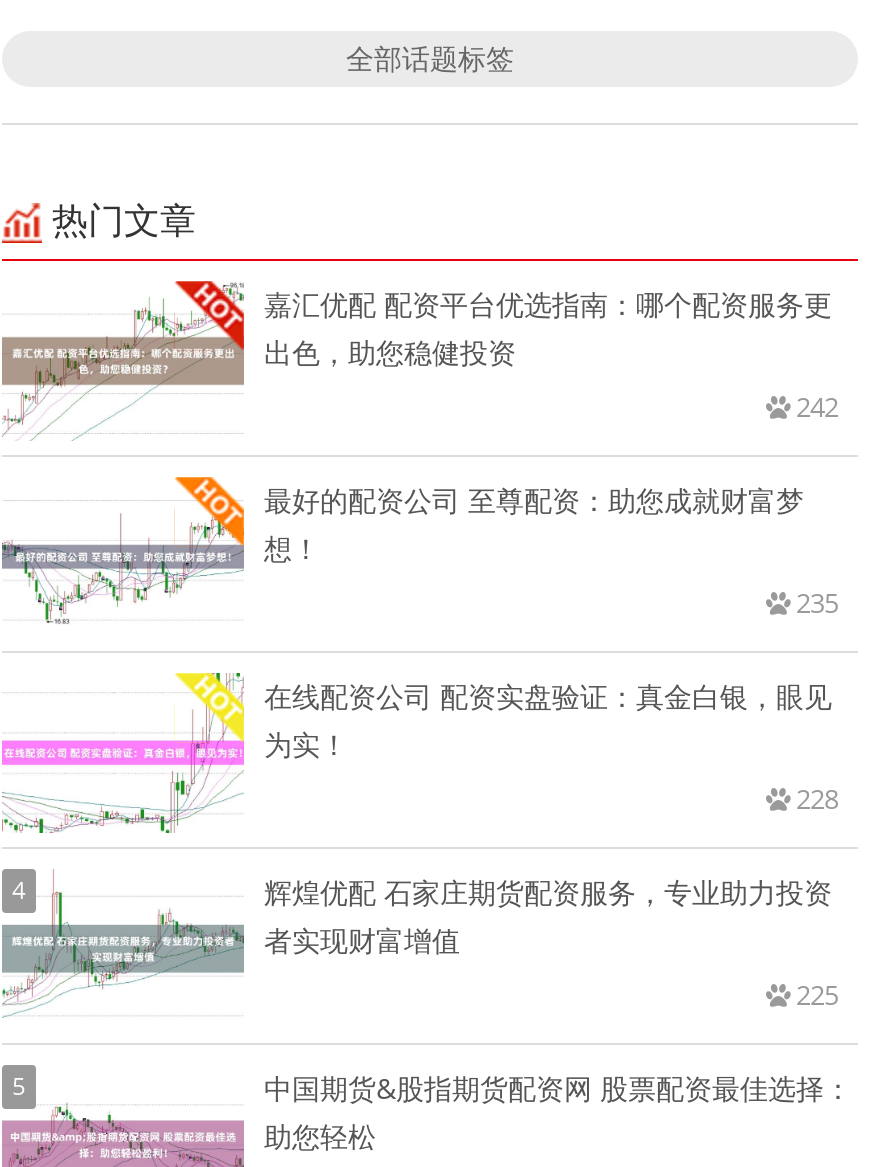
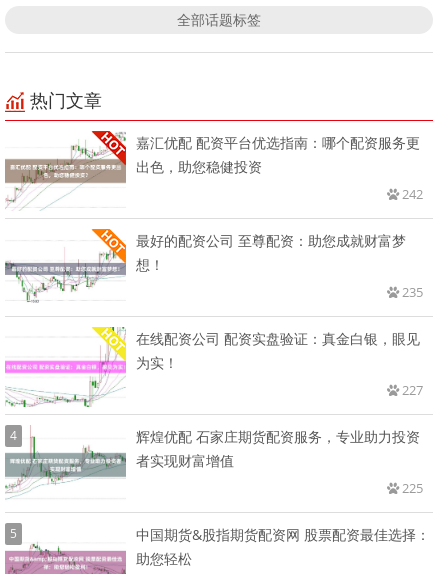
[796,781,838,817] 228 -> [402,381,423,399] 227

